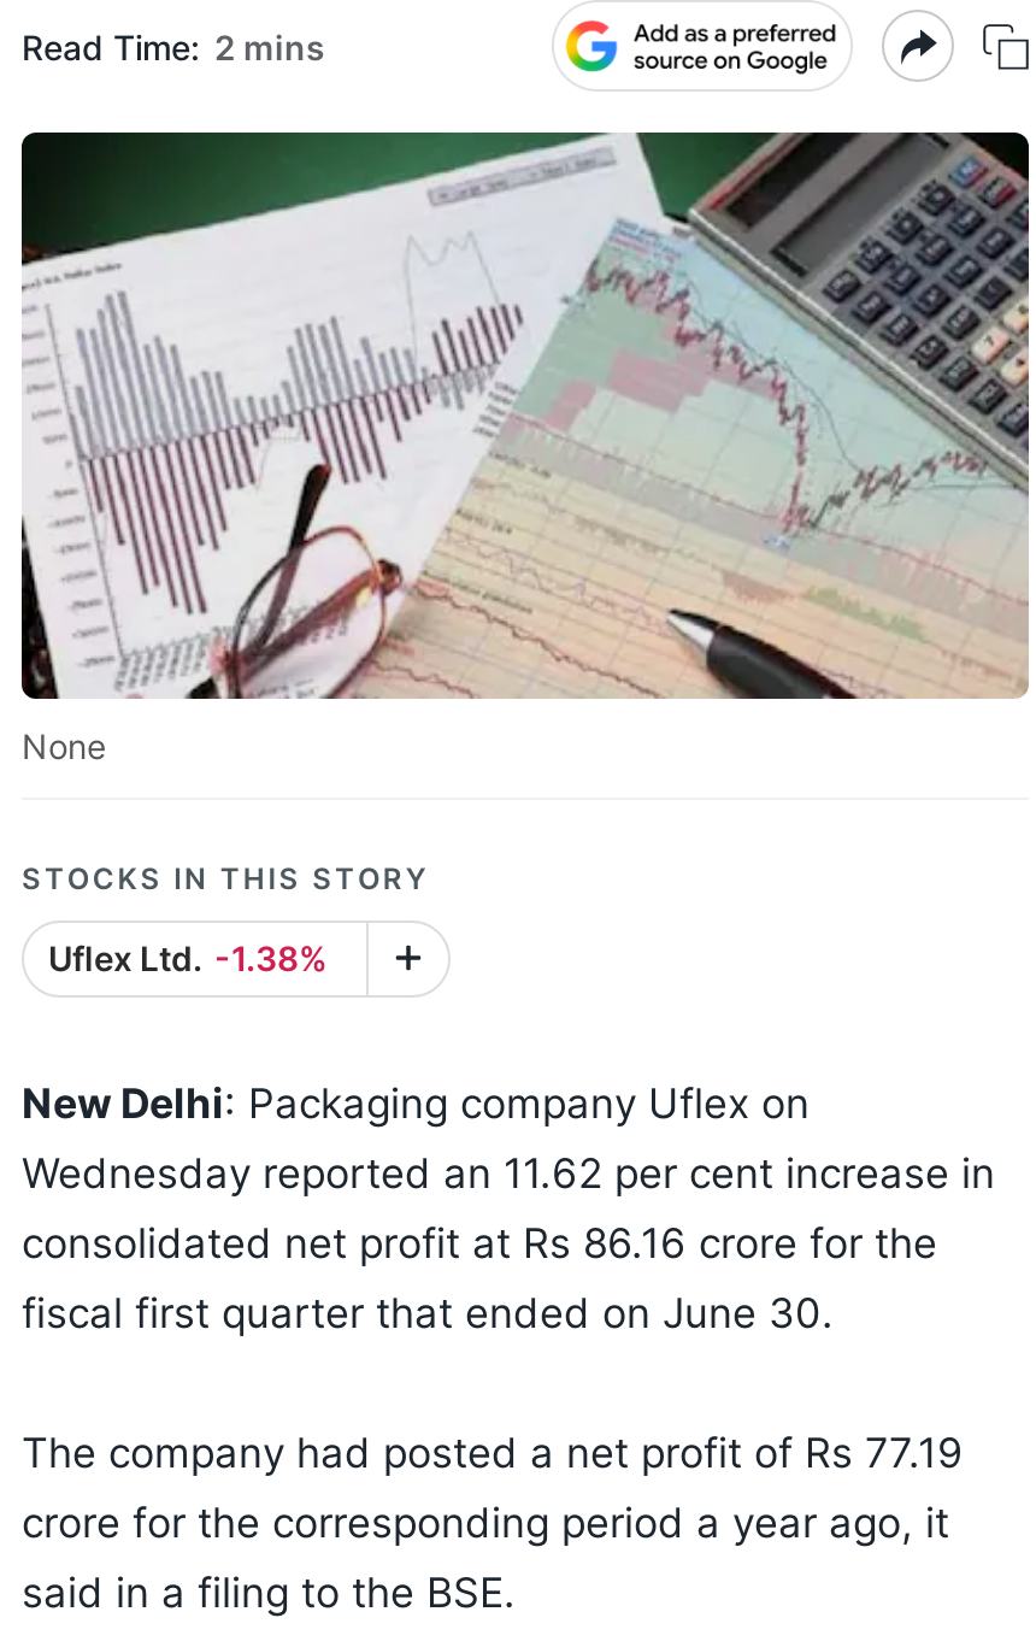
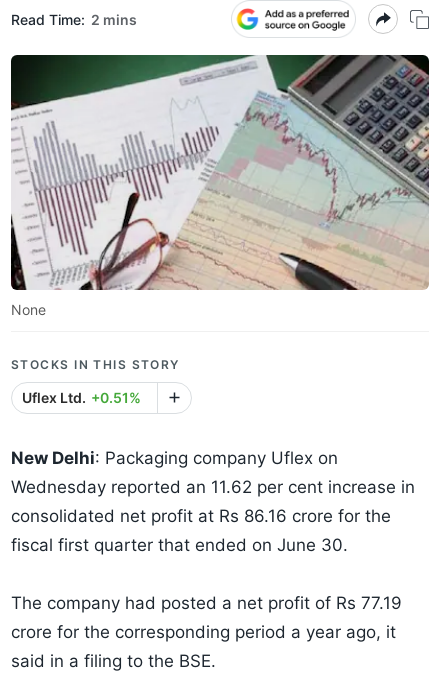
[48,938,328,979] Uflex Ltd. -1.38% -> [22,389,141,406] Uflex Ltd. +0.51%

